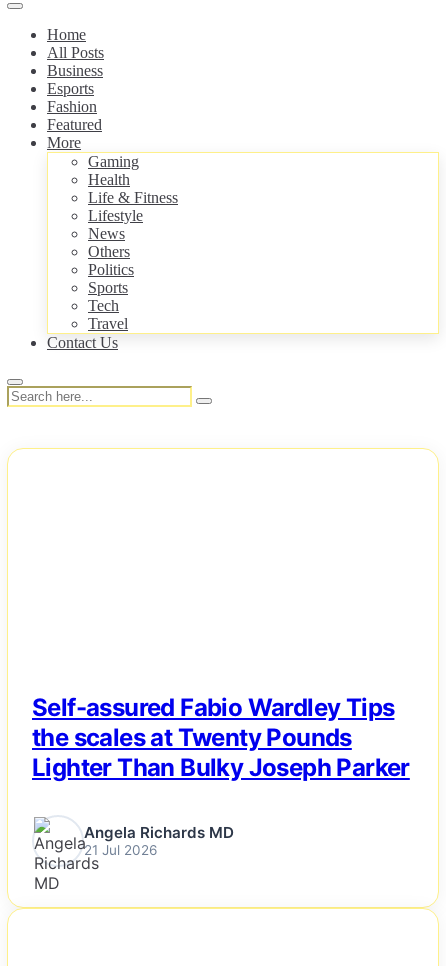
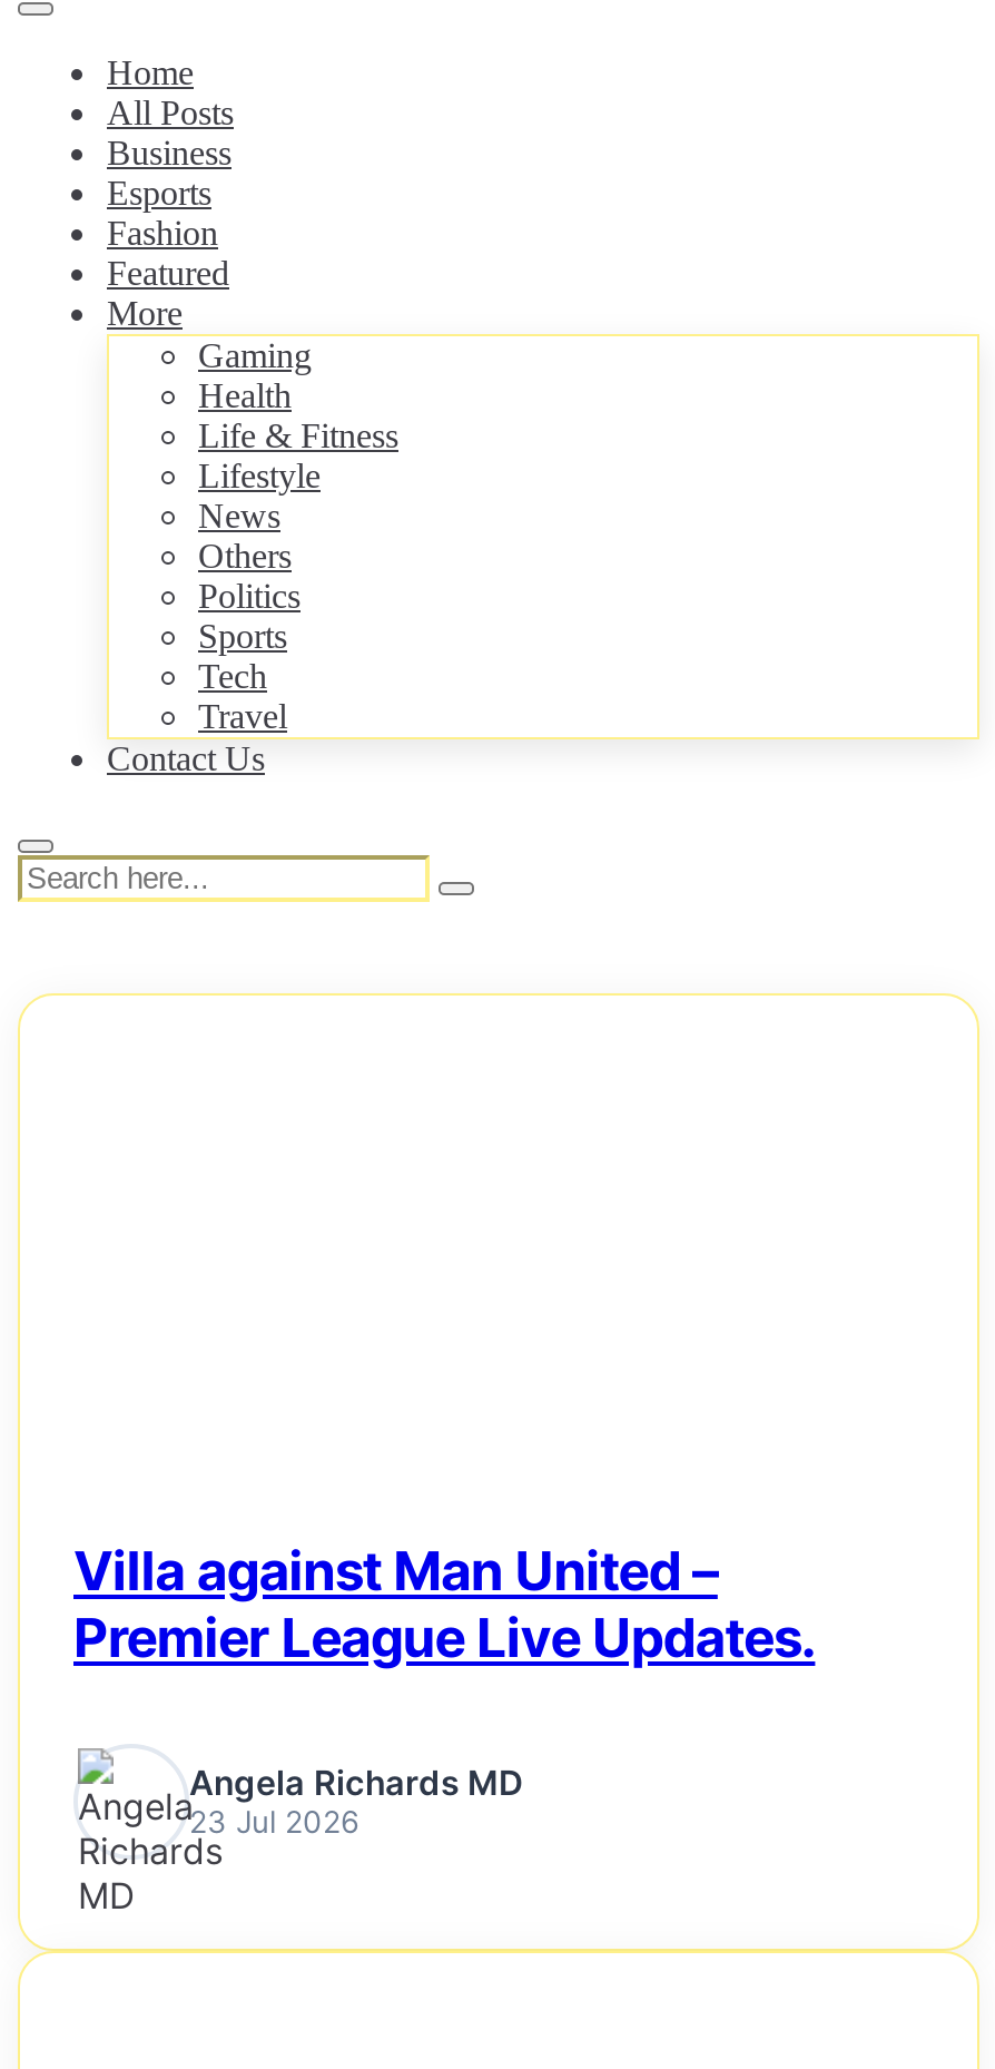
[32,693,410,782] Self-assured Fabio Wardley Tips | the scales at Twenty Pounds | Lighter Than Bulky Joseph Parker -> [73,1539,815,1670] Villa against Man United – | Premier League Live Updates.
[84,842,157,858] 21 Jul 2026 -> [189,1805,358,1840] 23 Jul 2026

